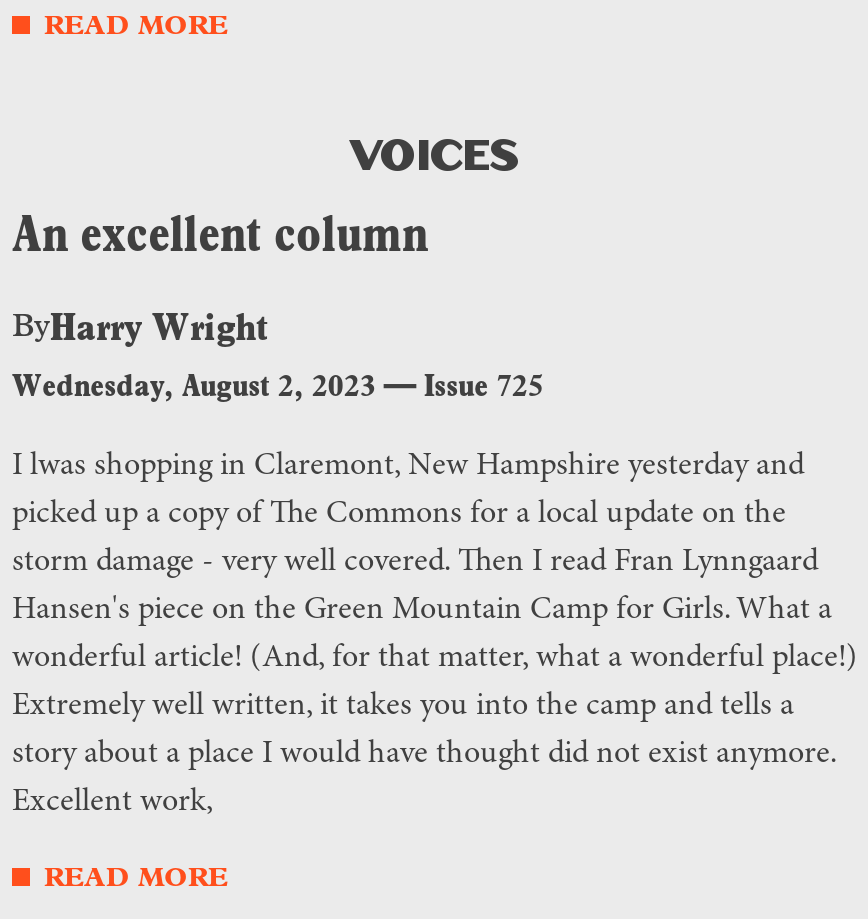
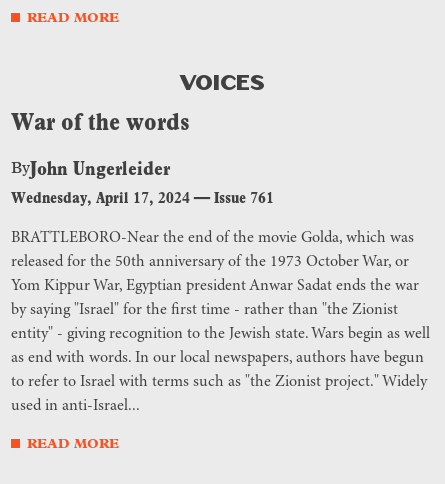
[12,204,428,262] An excellent column -> [11,107,190,136] War of the words
[12,303,544,405] ByHarry Wright | Wednesday, August 2, 2023 — Issue 725 -> [11,156,274,207] ByJohn Ungerleider | Wednesday, April 17, 2024 — Issue 761
[12,451,804,483] I lwas shopping in Claremont, New Hampshire yesterday and -> [11,230,414,246] BRATTLEBORO-Near the end of the movie Golda, which was
[12,499,786,531] picked up a copy of The Commons for a local update on the -> [11,254,409,270] released for the 50th anniversary of the 1973 October War, or
[12,547,818,579] storm damage - very well covered. Then I read Fran Lynngaard -> [11,278,419,294] Yom Kippur War, Egyptian president Anwar Sadat ends the war
[12,595,832,627] Hansen's piece on the Green Mountain Camp for Girls. What a -> [11,302,398,318] by saying "Israel" for the first time - rather than "the Zionist
[12,643,858,675] wonderful article! (And, for that matter, what a wonderful place!) -> [11,326,430,342] entity" - giving recognition to the Jewish state. Wars begin as well
[12,691,794,723] Extremely well written, it takes you into the camp and tells a -> [11,350,424,366] as end with words. In our local newspapers, authors have begun
[12,739,836,771] story about a place I would have thought did not exist anymore. -> [11,374,427,390] to refer to Israel with terms such as "the Zionist project." Widely
[12,787,214,819] Excellent work, -> [11,398,140,414] used in anti-Israel...

